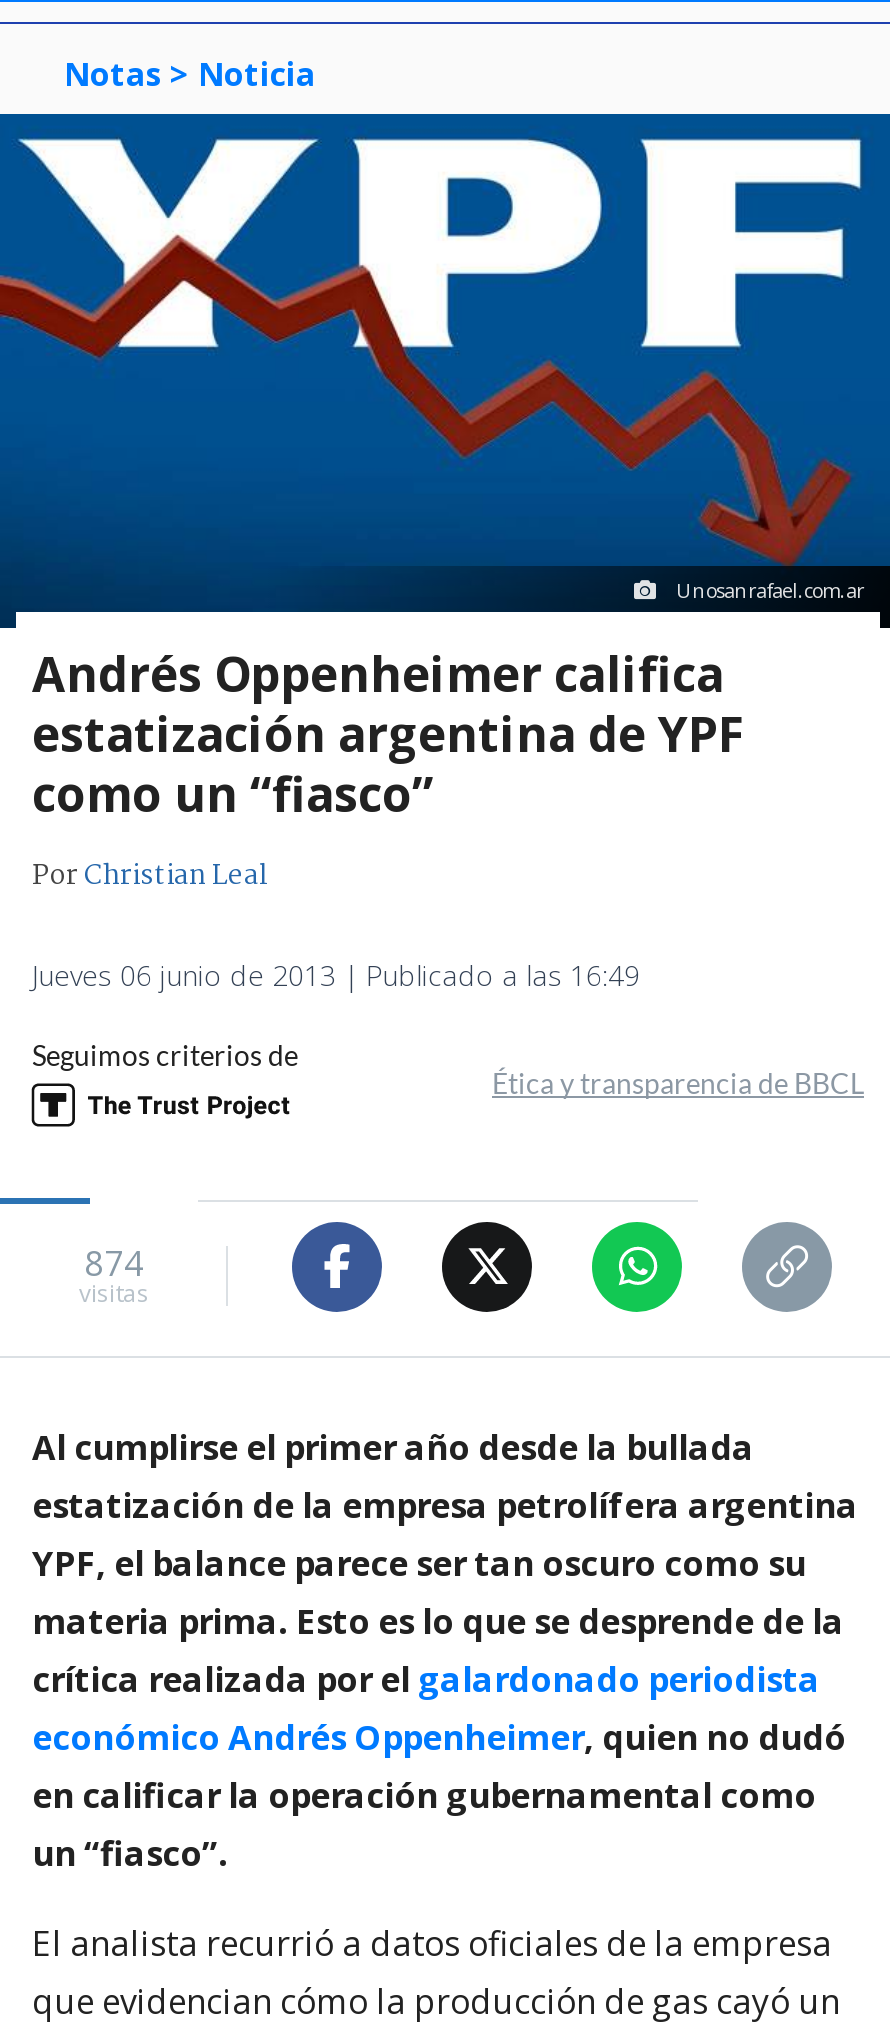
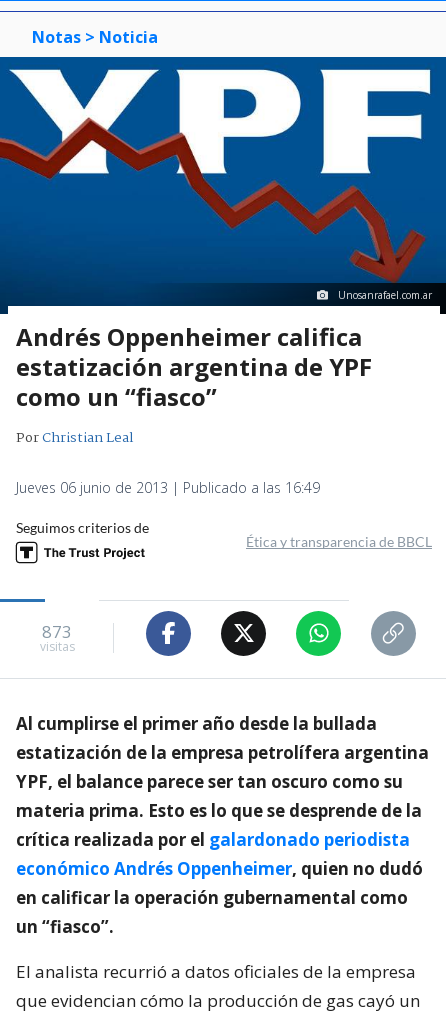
[84,1241,144,1287] 874 -> [42,620,72,643] 873

